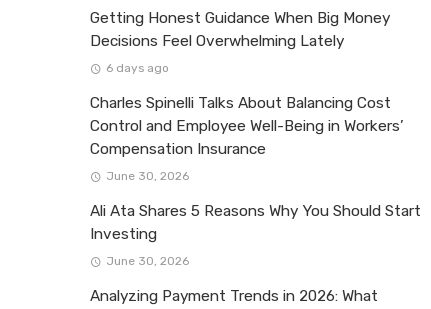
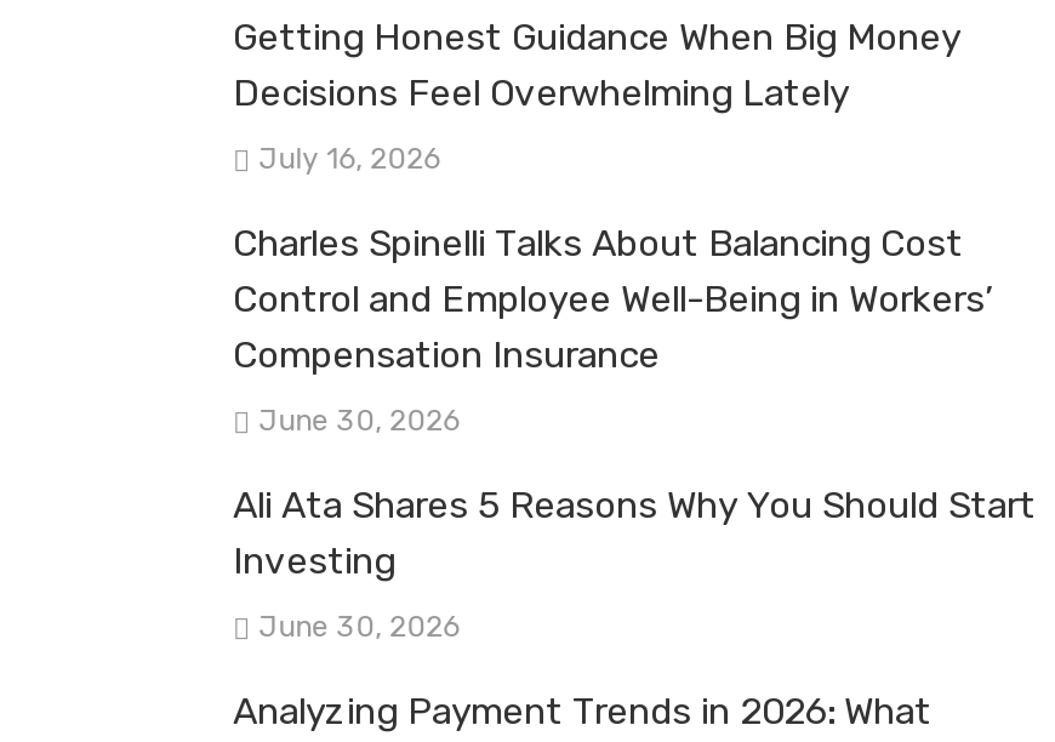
[106,61,169,75] 6 days ago -> [259,141,440,175] July 16, 2026

